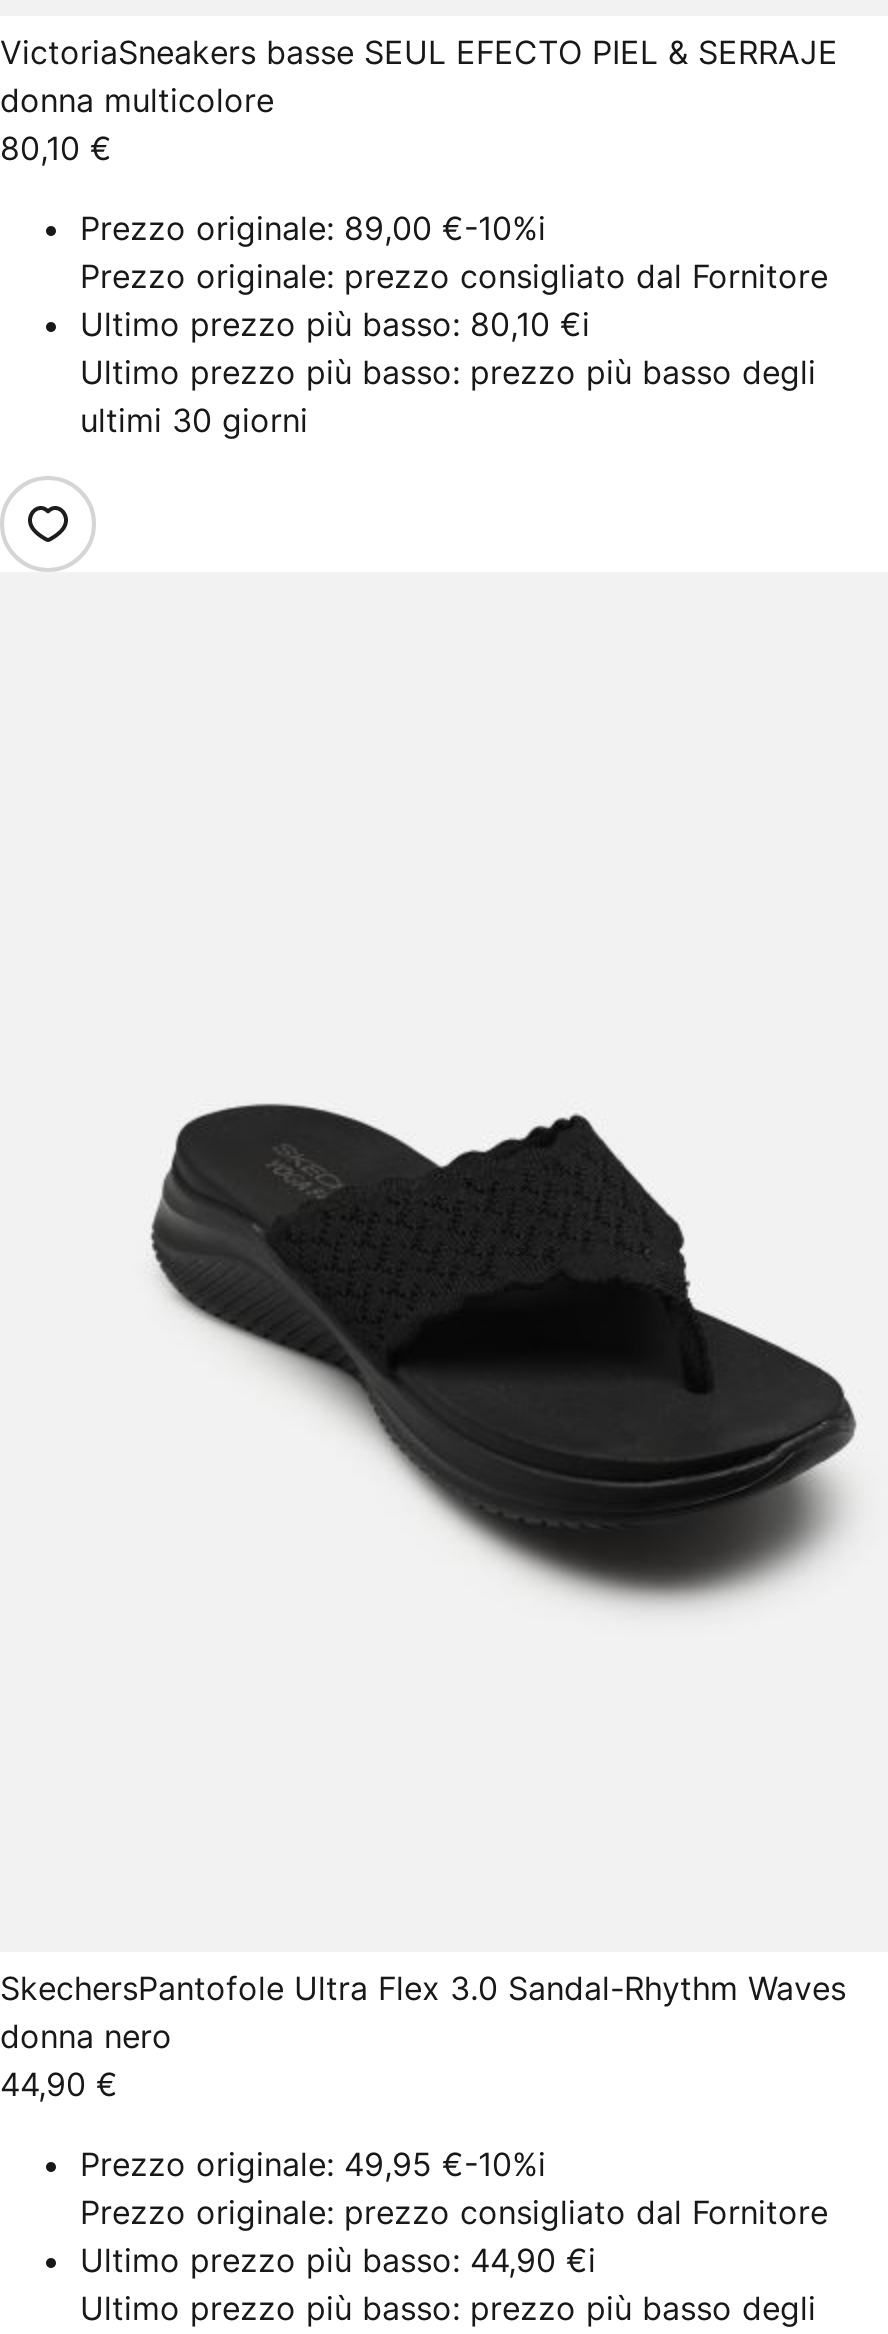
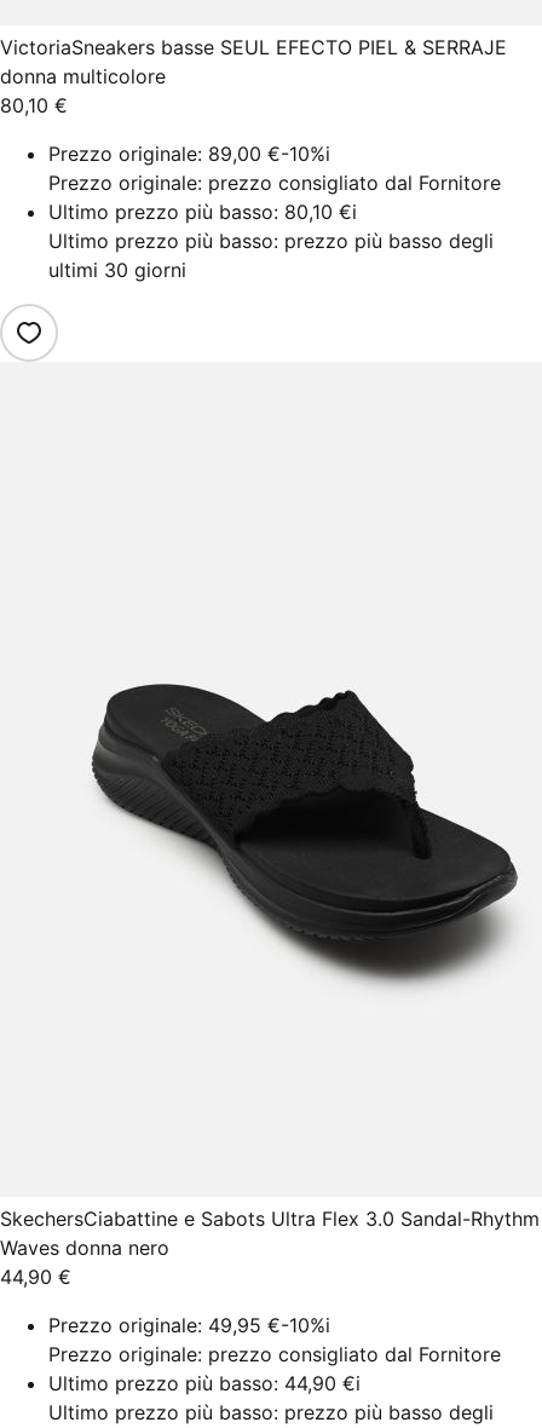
[0,1968,846,2056] SkechersPantofole Ultra Flex 3.0 Sandal-Rhythm Waves | donna nero -> [0,1206,540,1260] SkechersCiabattine e Sabots Ultra Flex 3.0 Sandal-Rhythm | Waves donna nero

